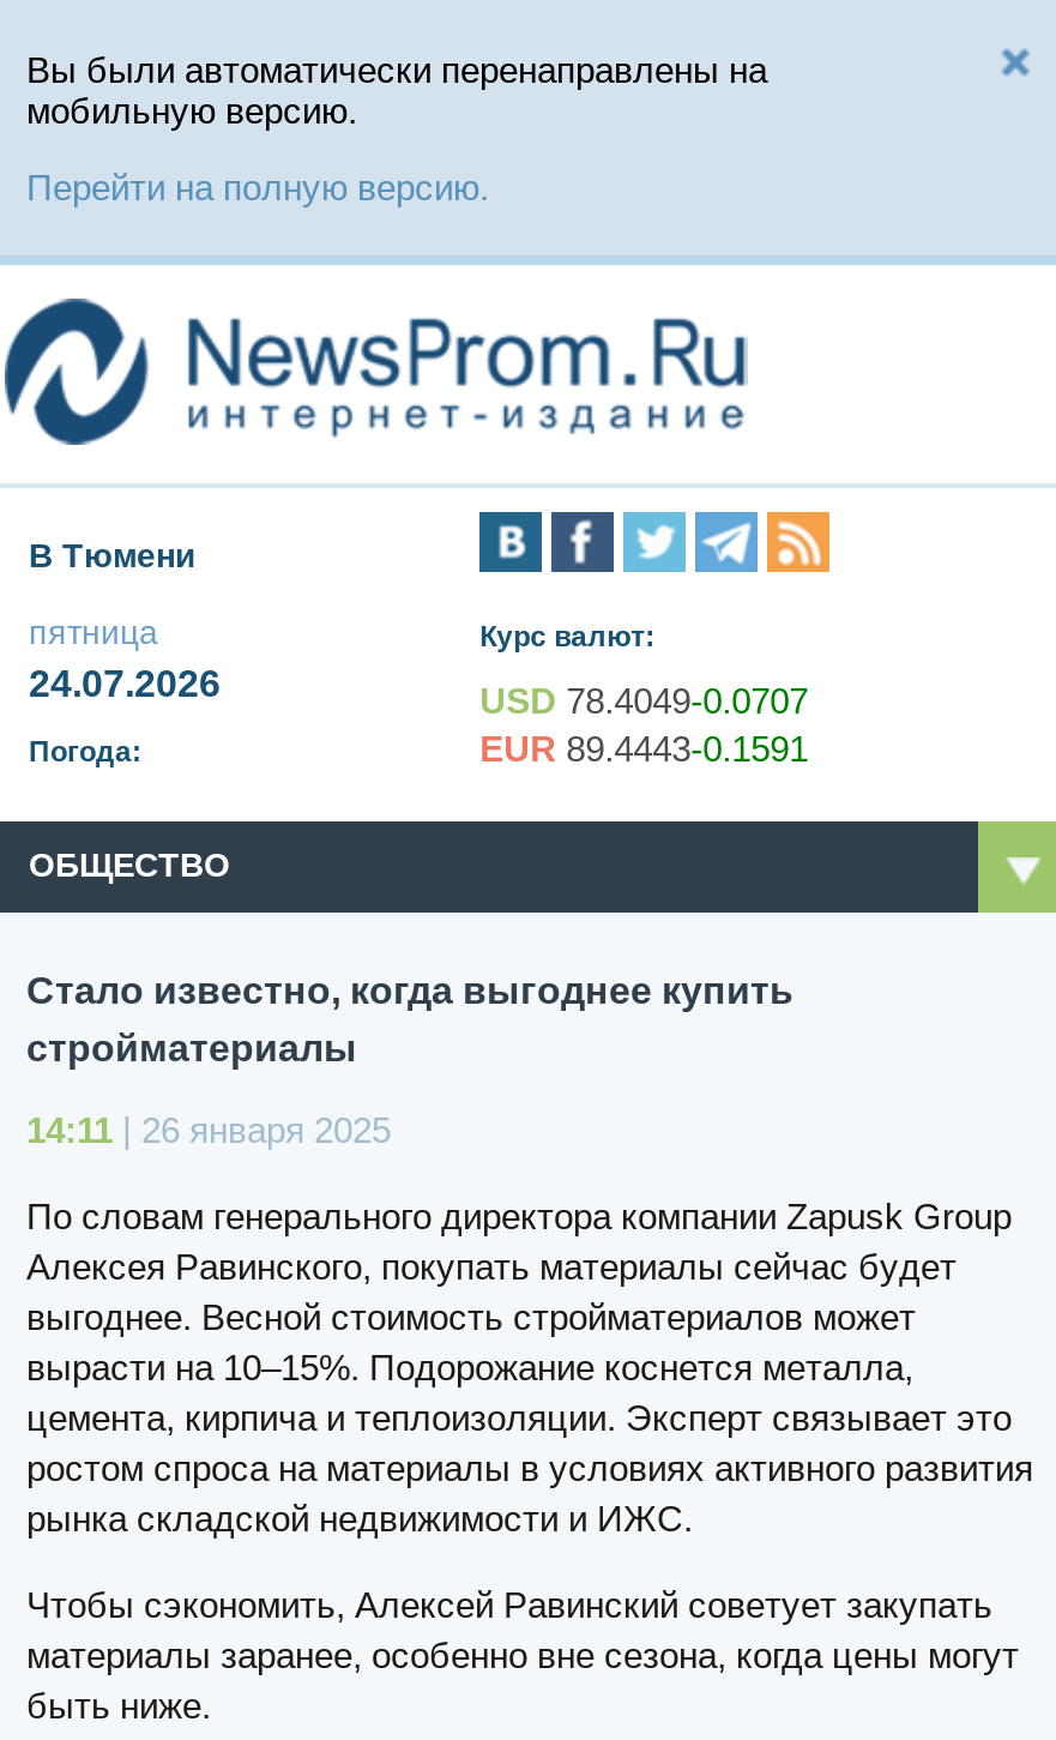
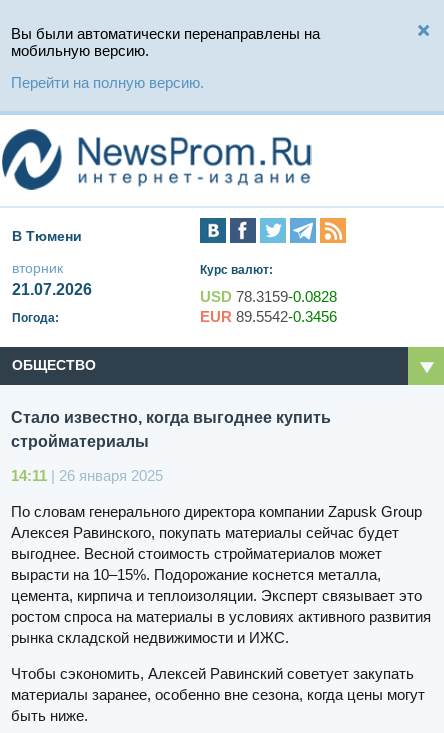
[29,614,221,705] пятница | 24.07.2026 -> [12,260,92,298] вторник | 21.07.2026
[480,681,808,722] USD 78.4049-0.0707 -> [200,288,337,305] USD 78.3159-0.0828
[480,729,808,770] EUR 89.4443-0.1591 -> [200,308,337,325] EUR 89.5542-0.3456

